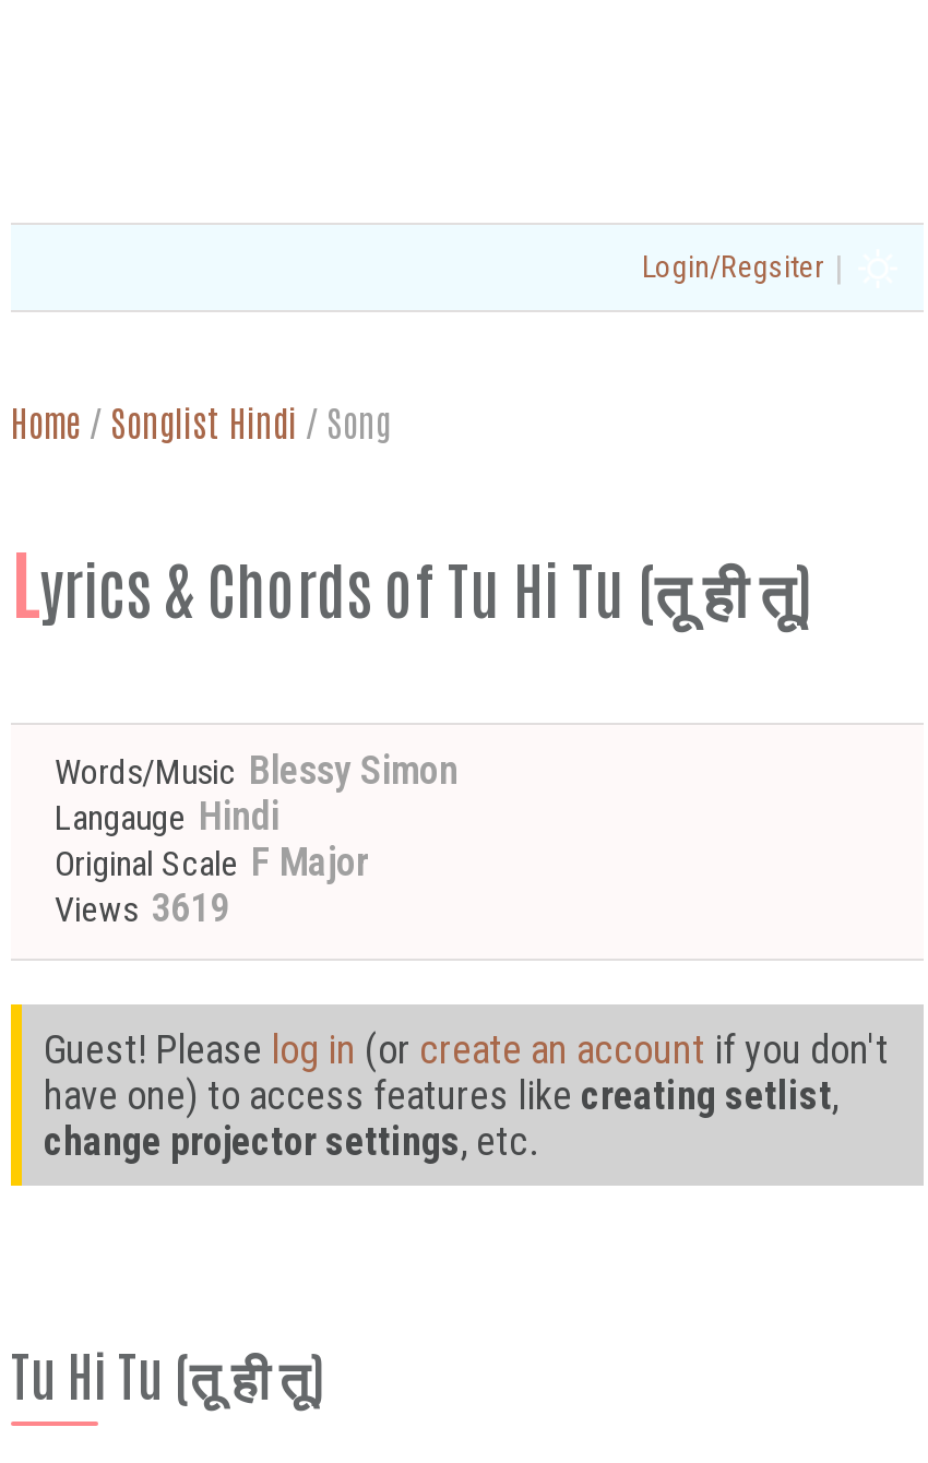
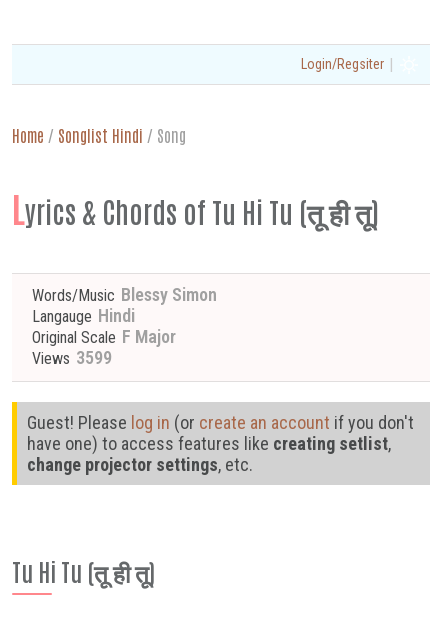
[55,884,229,930] Views 3619 -> [32,347,112,368] Views 3599

